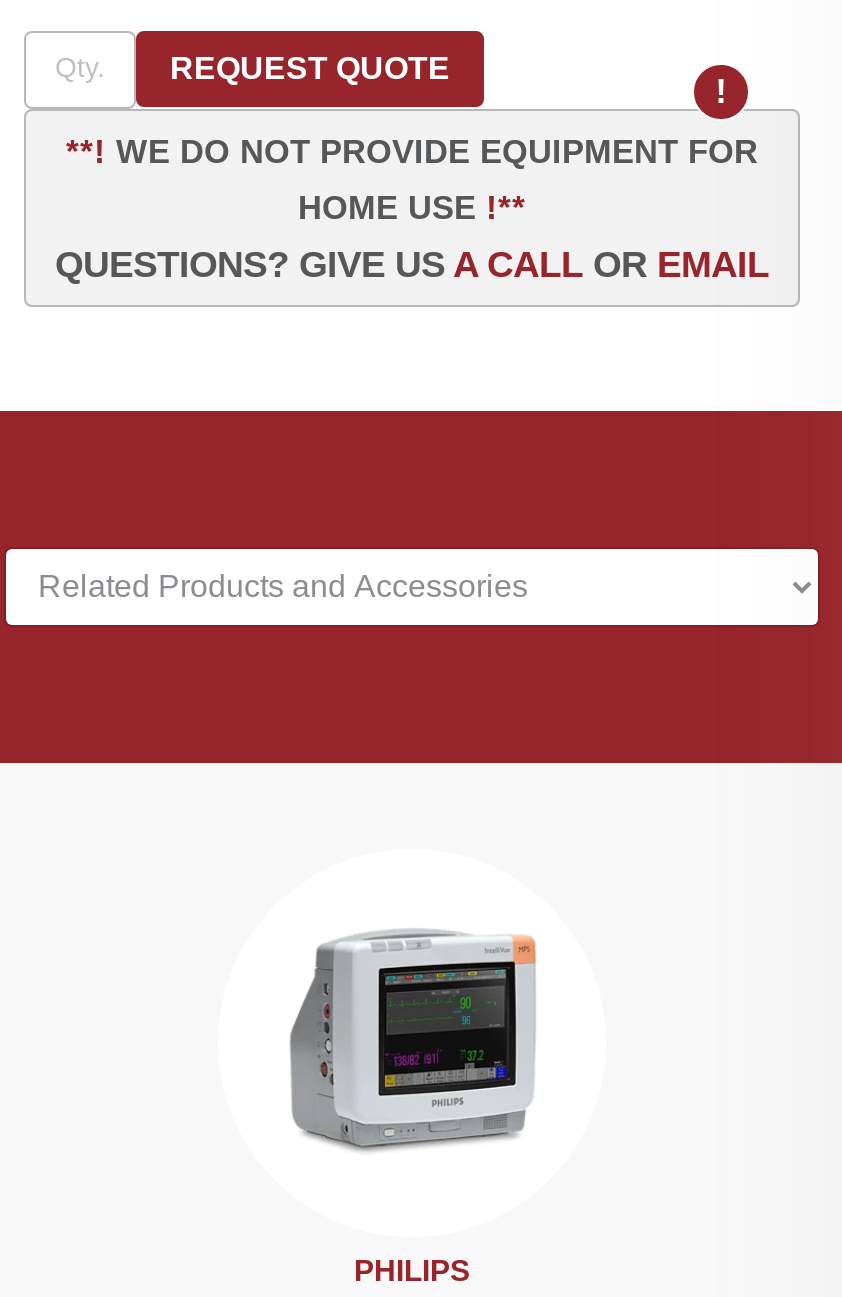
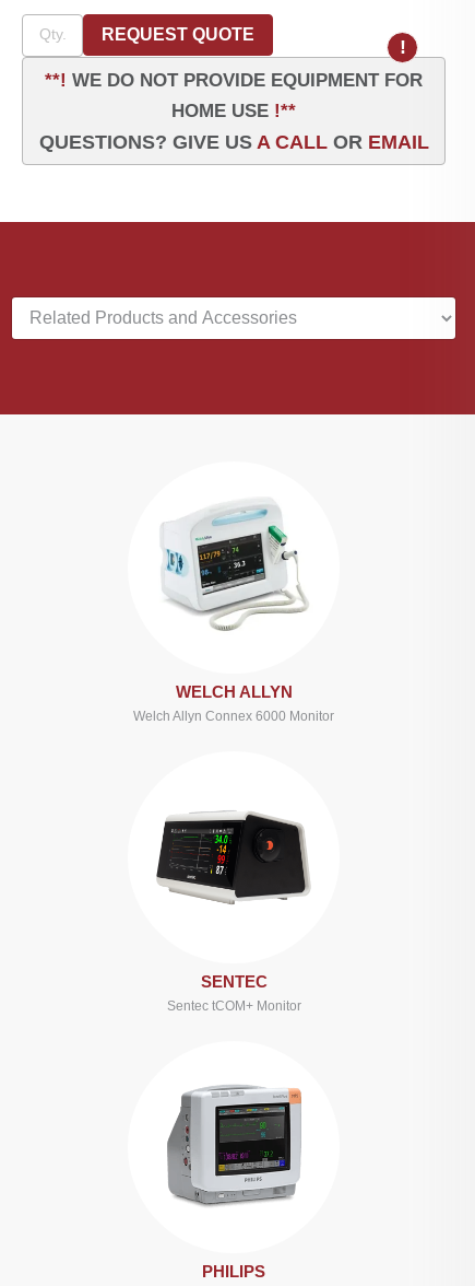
none -> [133,682,334,724] WELCH ALLYN | Welch Allyn Connex 6000 Monitor
none -> [156,811,310,905] [image]
none -> [163,503,308,632] [image]
none -> [167,972,301,1014] SENTEC | Sentec tCOM+ Monitor

